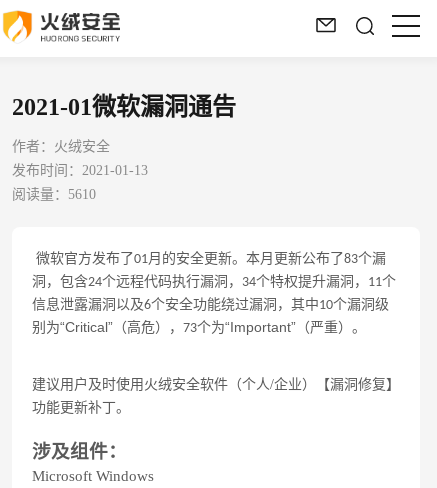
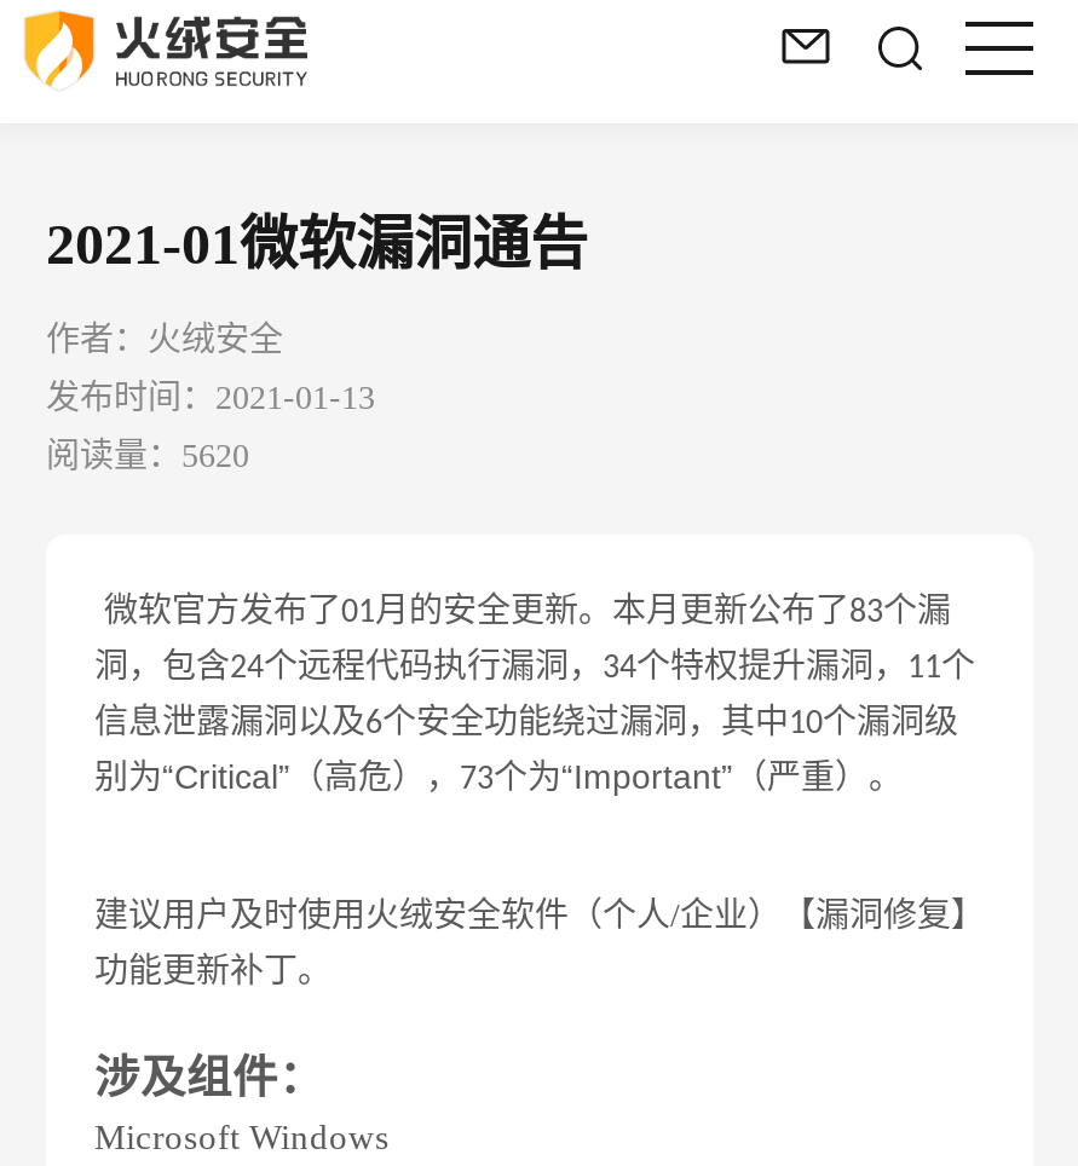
[12,187,96,202] 阅读量：5610 -> [46,438,249,474] 阅读量：5620

